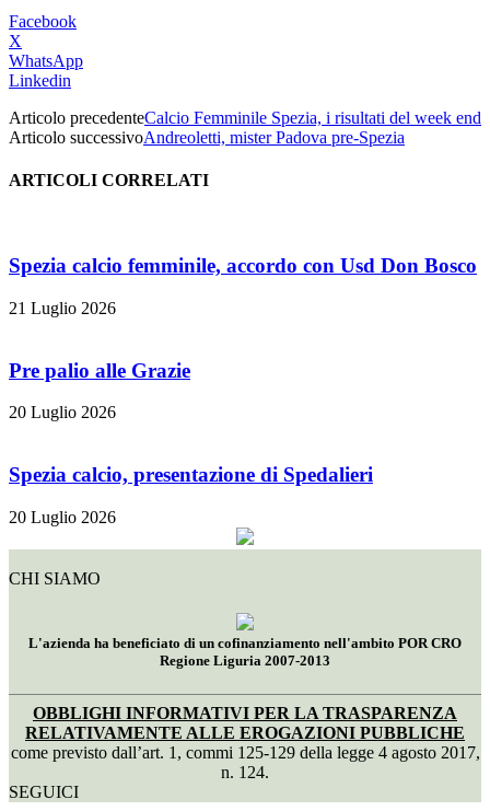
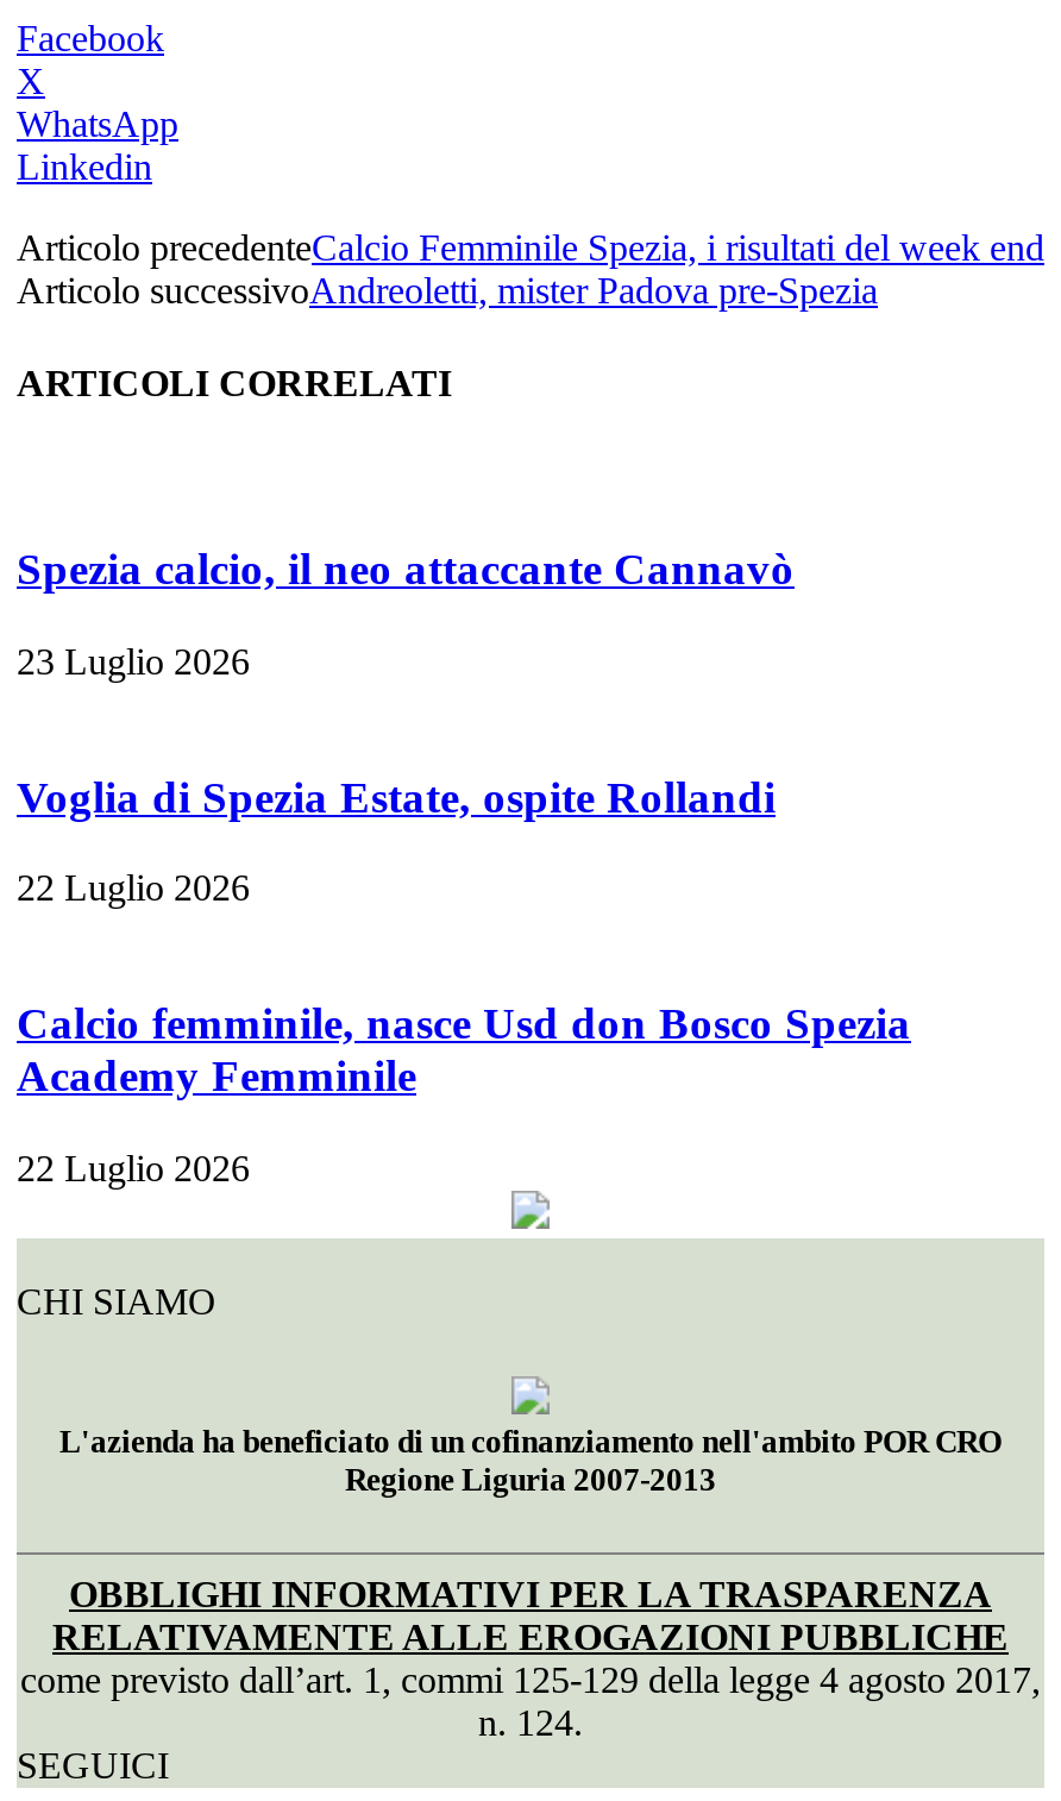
[9,254,477,277] Spezia calcio femminile, accordo con Usd Don Bosco -> [17,544,795,594] Spezia calcio, il neo attaccante Cannavò
[9,299,116,317] 21 Luglio 2026 -> [17,641,250,681] 23 Luglio 2026
[9,358,190,381] Pre palio alle Grazie -> [17,771,776,821] Voglia di Spezia Estate, ospite Rollandi
[9,403,116,422] 20 Luglio 2026 -> [17,868,250,908] 22 Luglio 2026
[9,463,373,486] Spezia calcio, presentazione di Spedalieri -> [17,998,911,1100] Calcio femminile, nasce Usd don Bosco Spezia | Academy Femminile
[9,508,116,526] 20 Luglio 2026 -> [17,1147,250,1188] 22 Luglio 2026

